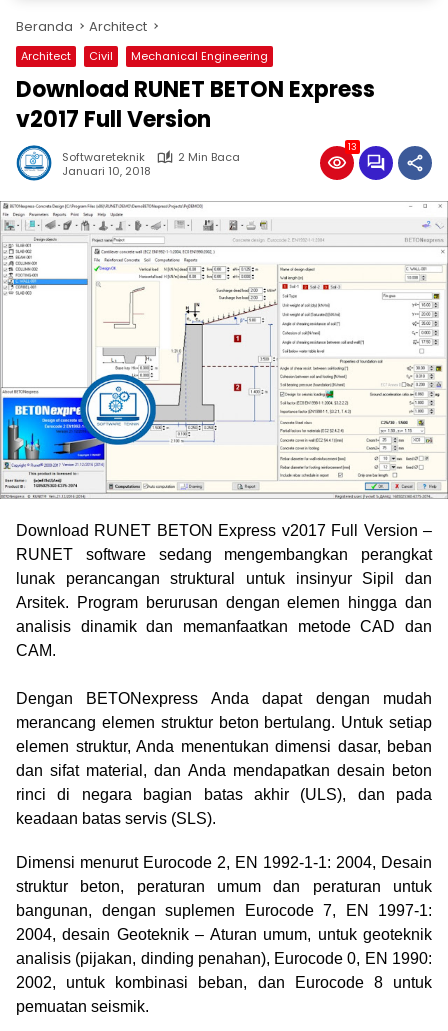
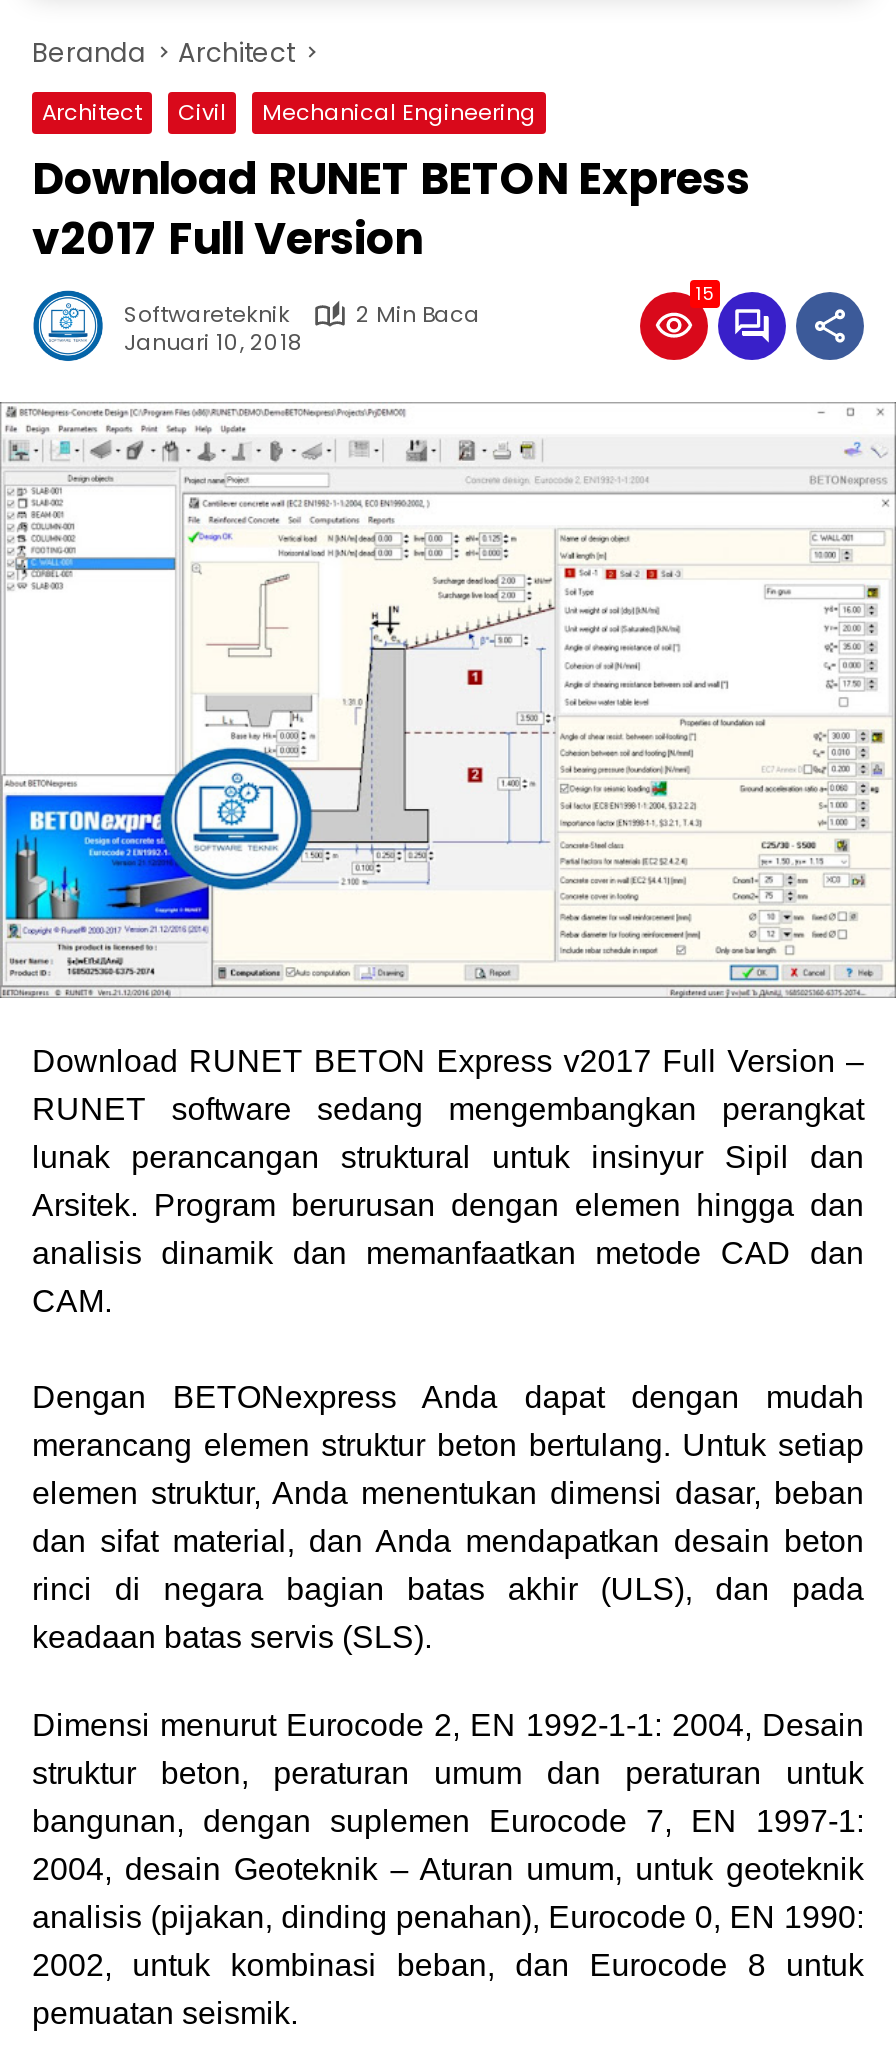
[348,141,357,153] 13 -> [696,282,714,306] 15

